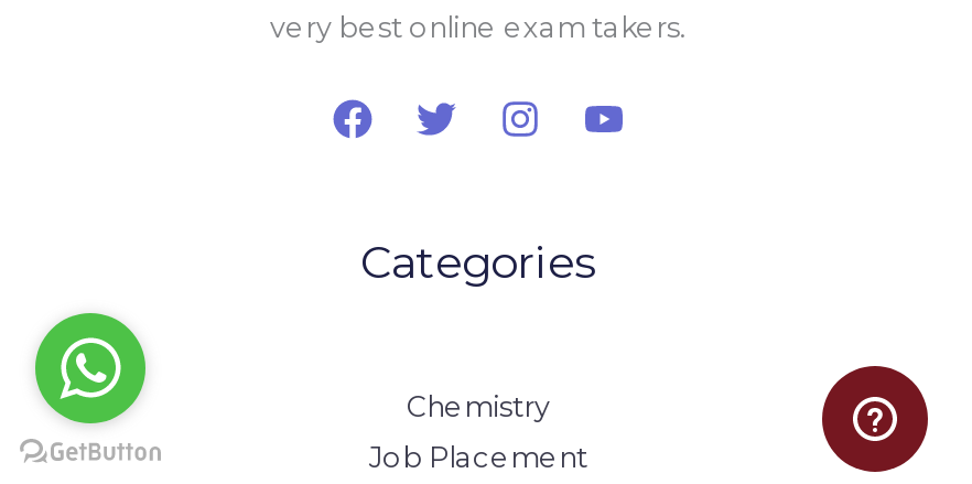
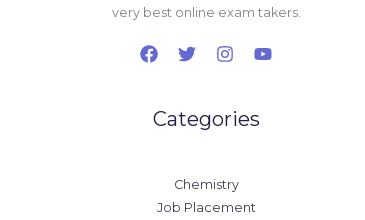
[20,311,161,463] [image] -> none
[820,364,930,474] [image] -> none

